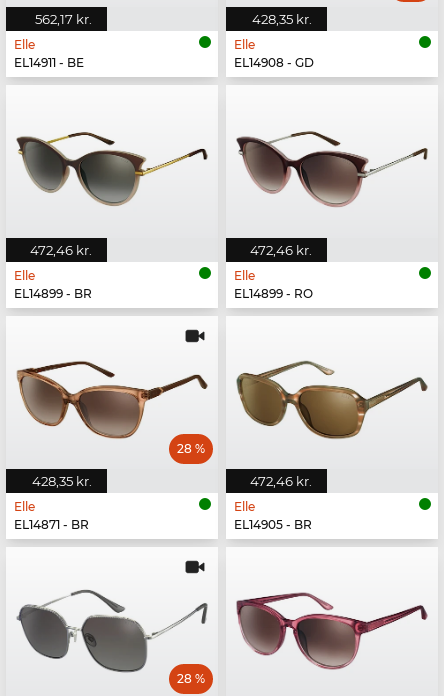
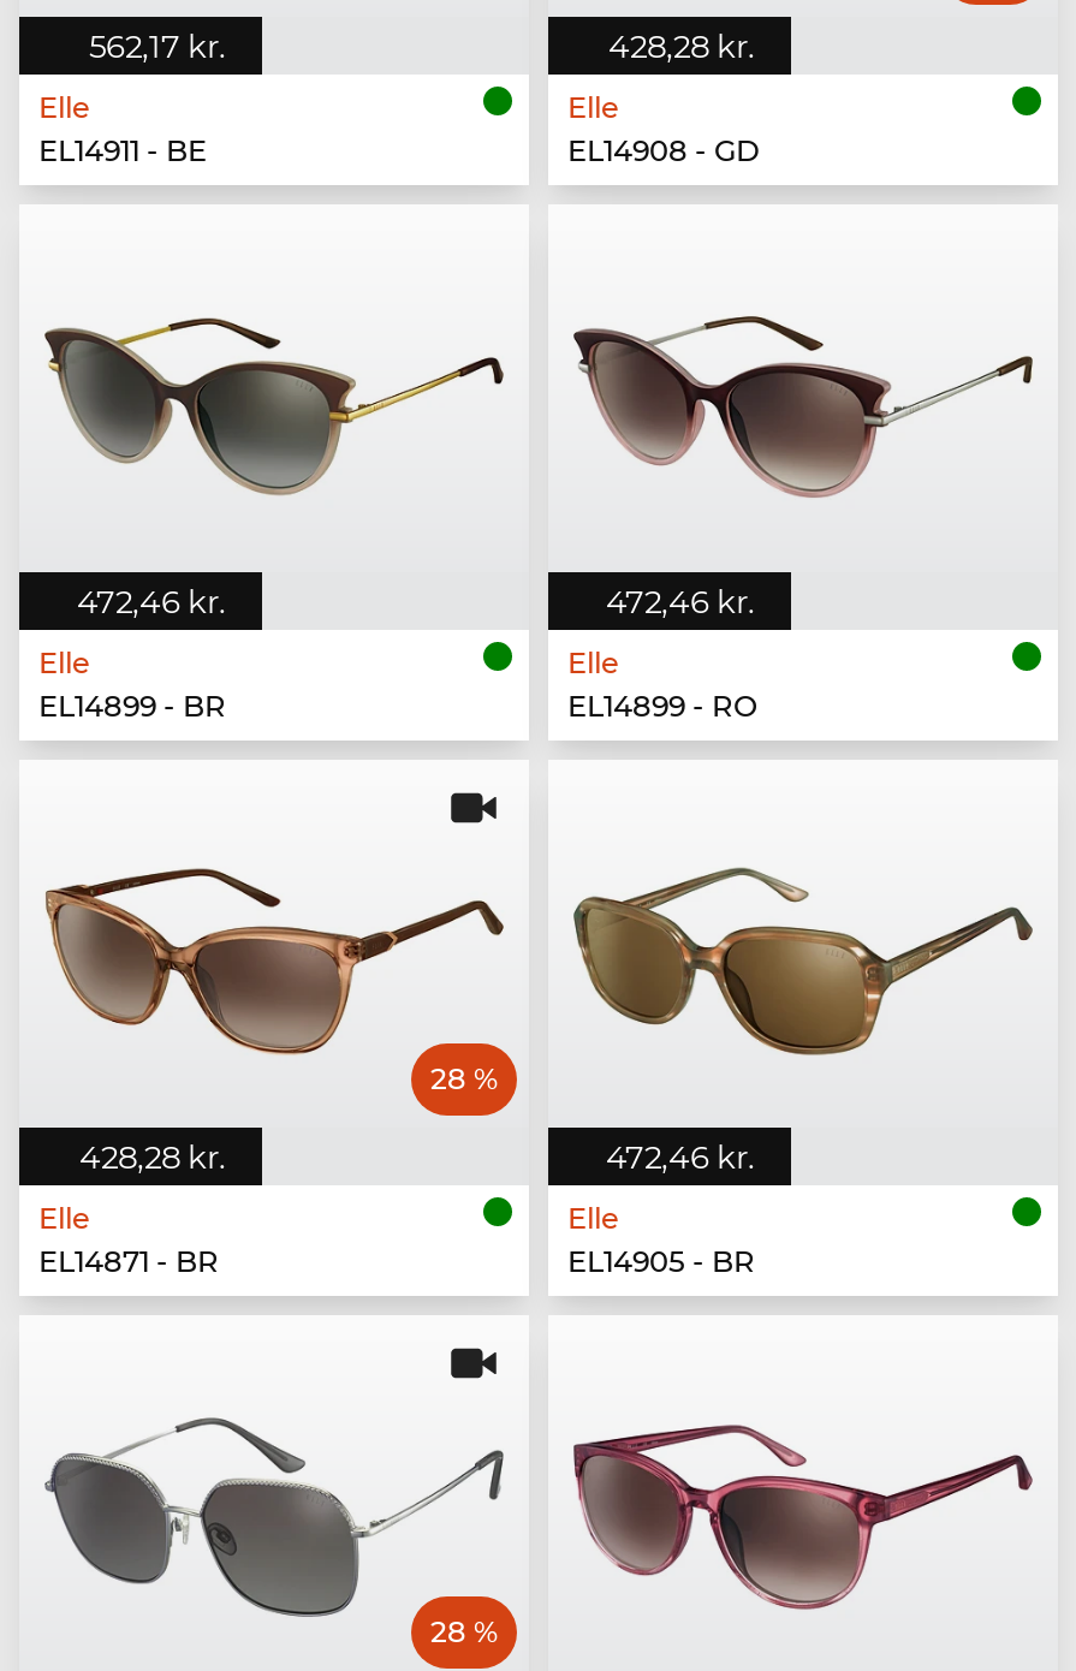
[252,11,312,27] 428,35 kr. -> [608,26,755,65] 428,28 kr.
[32,473,92,489] 428,35 kr. -> [79,1136,226,1175] 428,28 kr.

